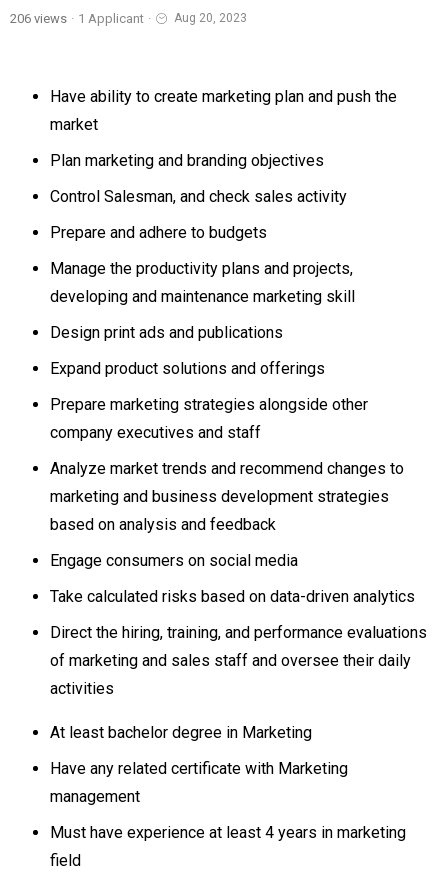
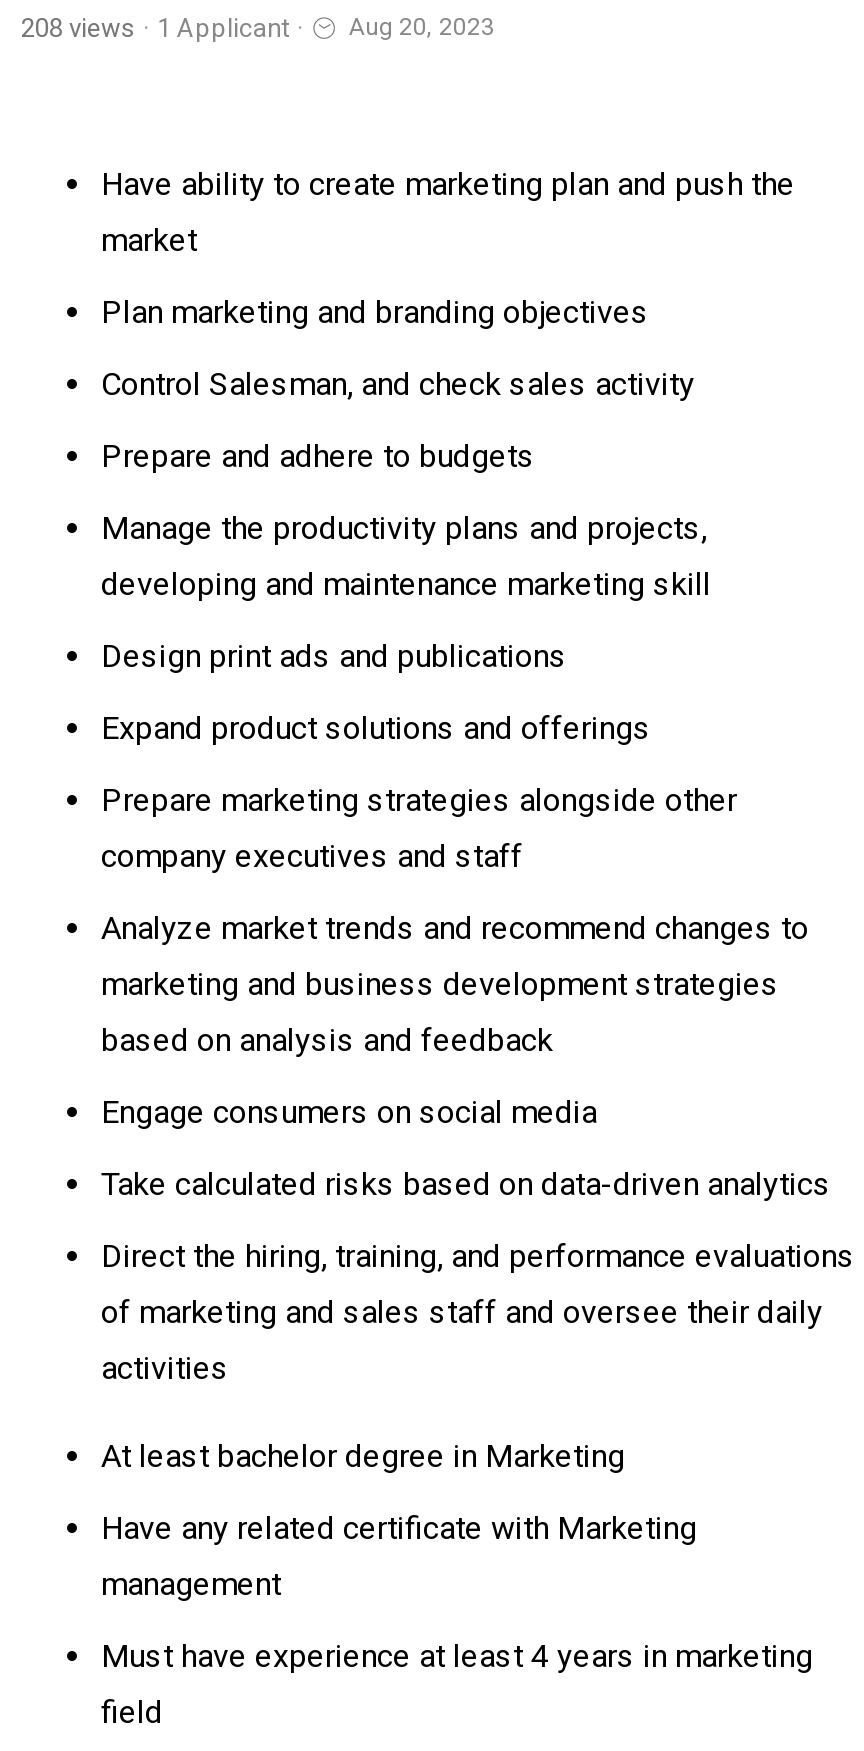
[10,10,151,25] 206 views · 1 Applicant · -> [21,12,303,42] 208 views · 1 Applicant ·

